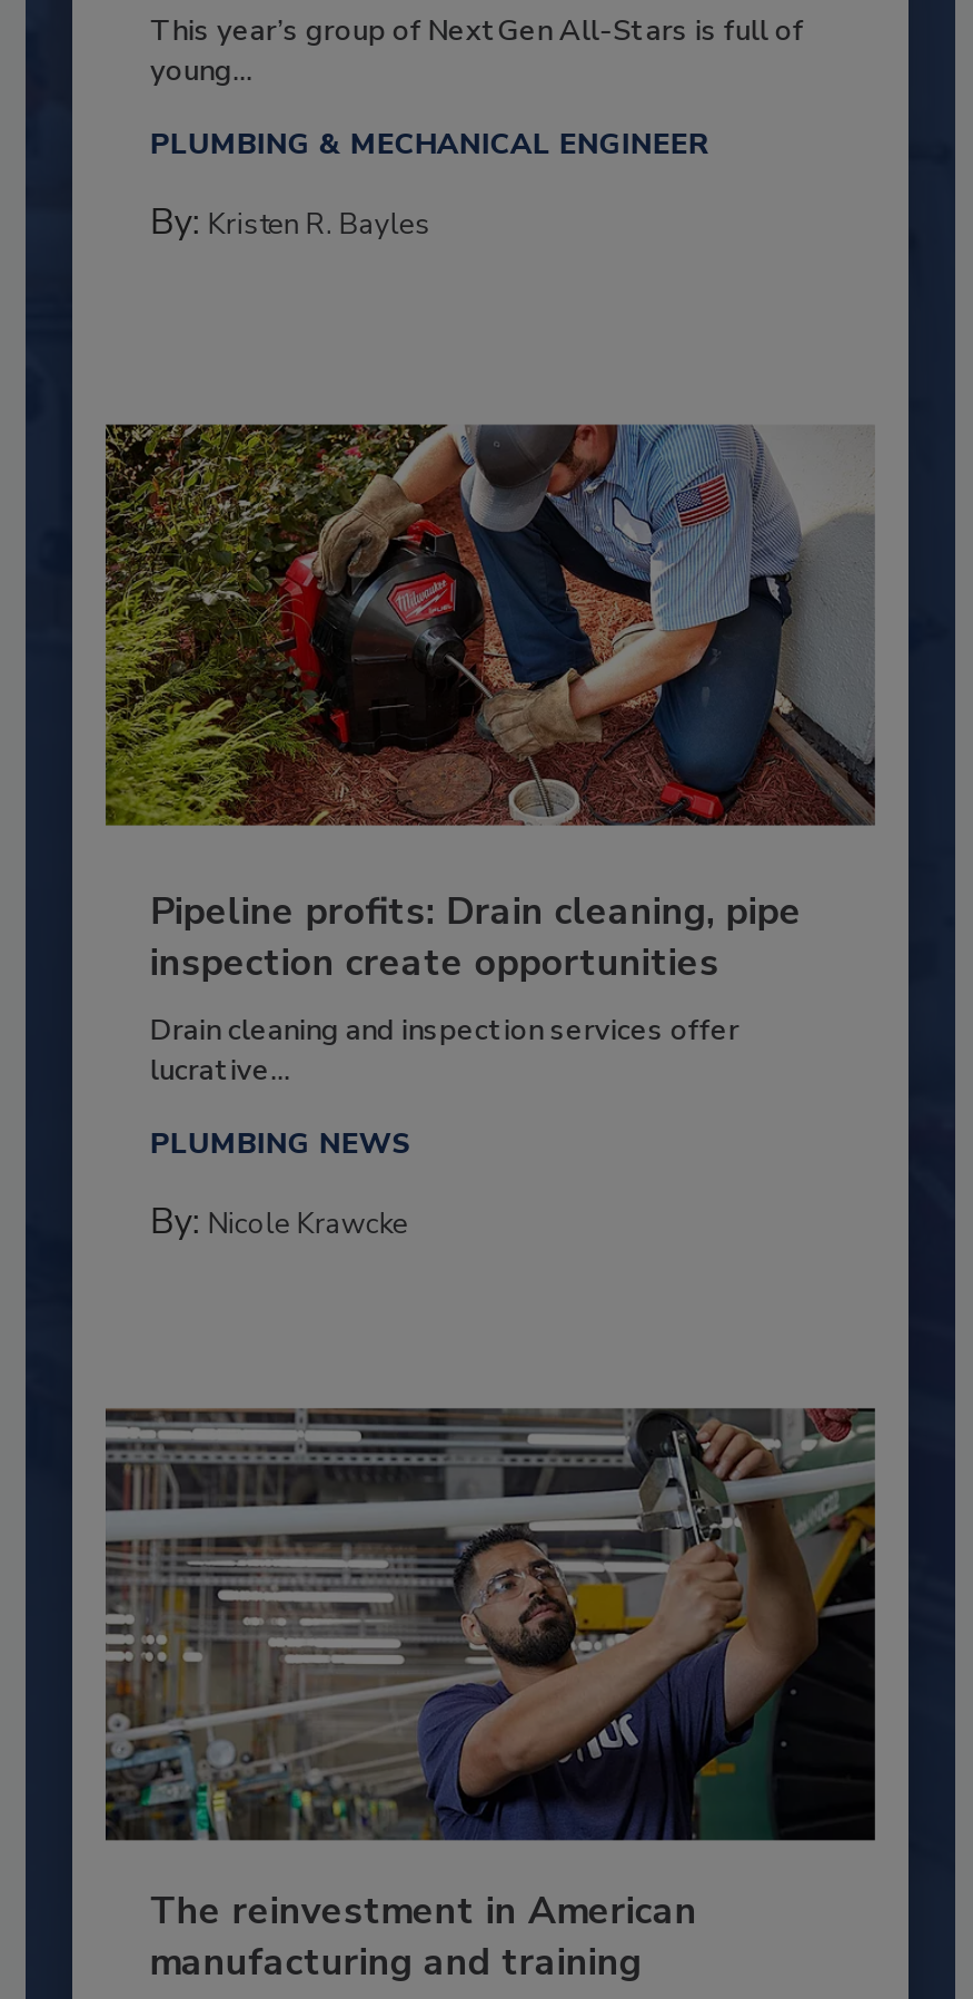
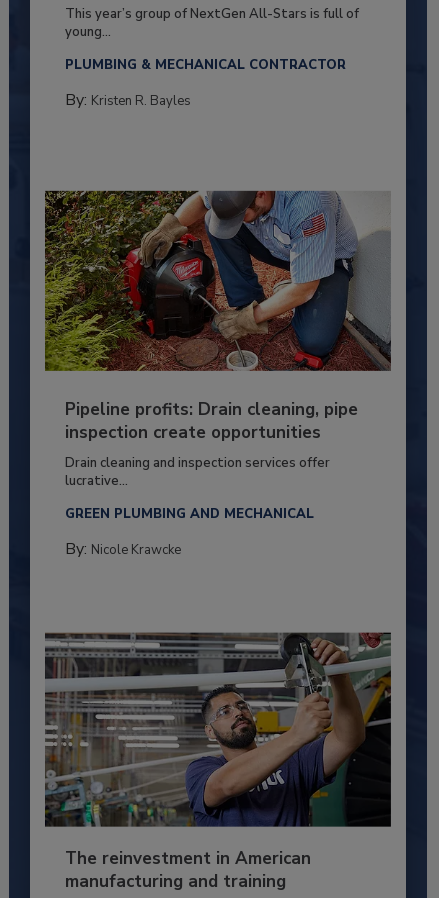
[150,126,708,166] PLUMBING & MECHANICAL ENGINEER -> [65,56,346,74] PLUMBING & MECHANICAL CONTRACTOR
[150,1125,412,1165] PLUMBING NEWS -> [65,505,314,523] GREEN PLUMBING AND MECHANICAL

